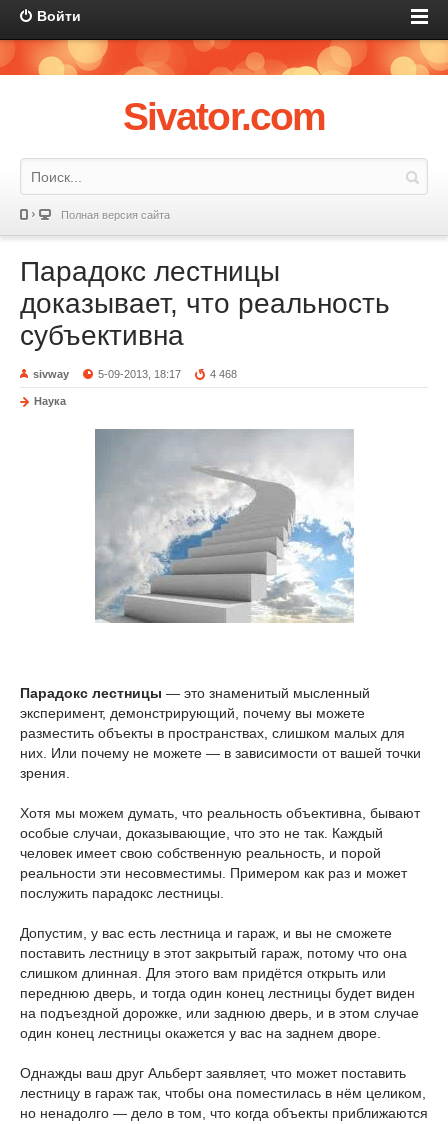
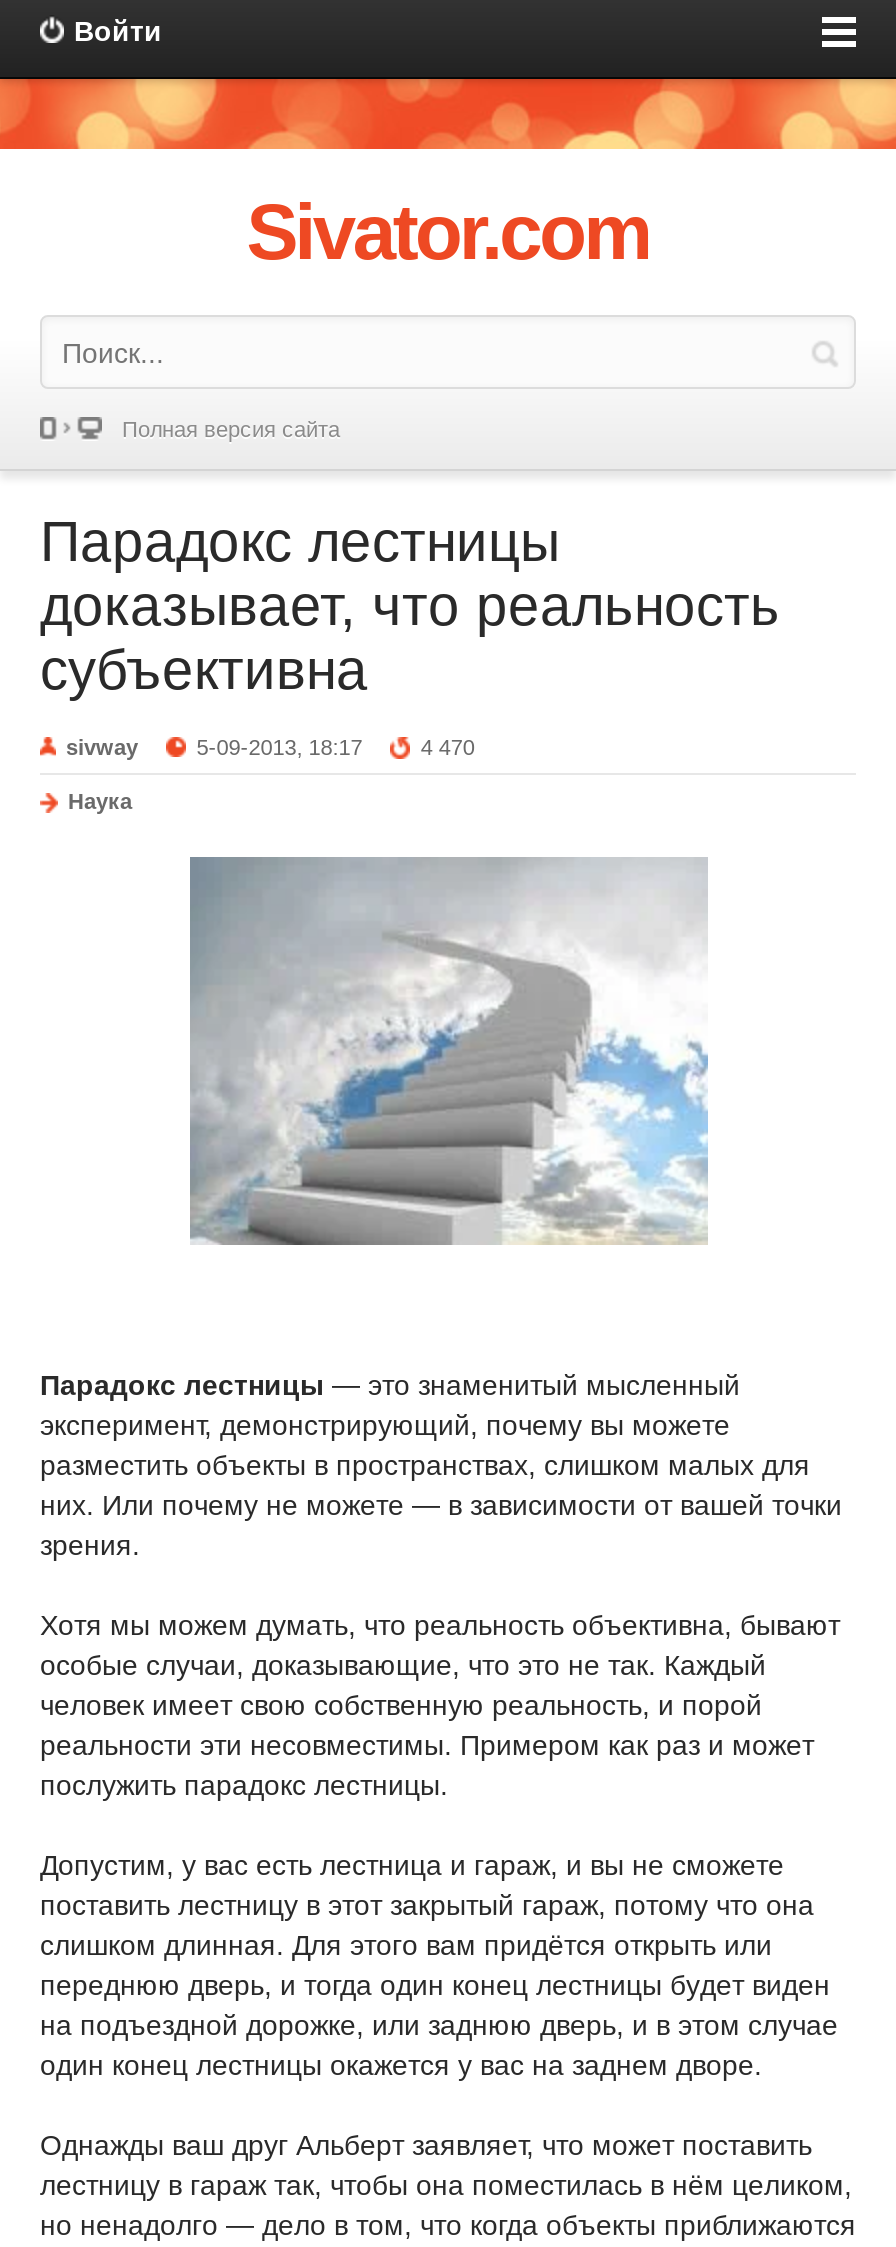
[210,368,237,380] 4 468 -> [421,735,475,759] 4 470

